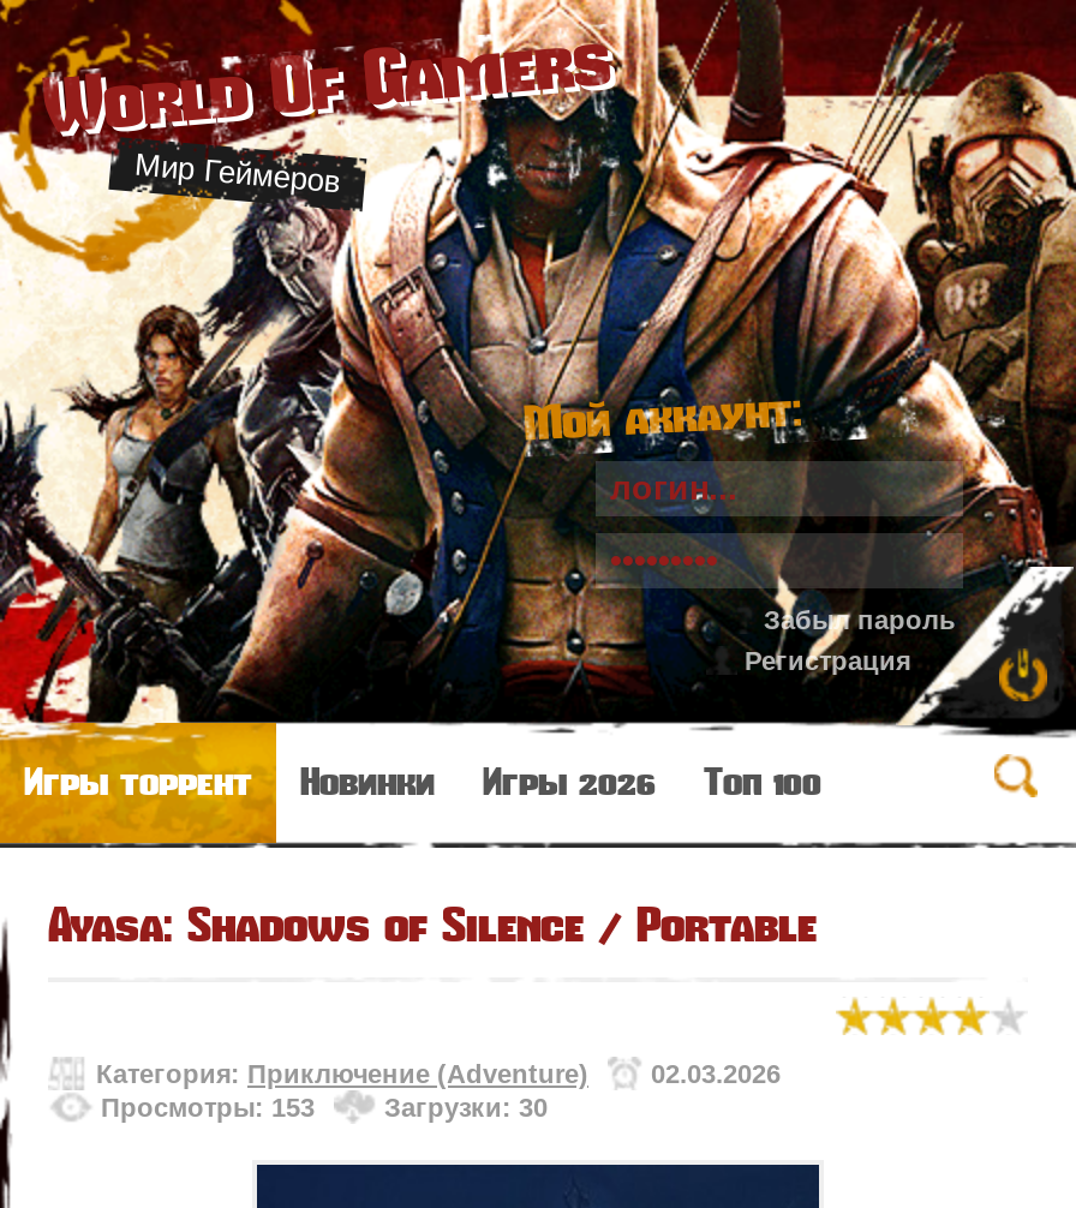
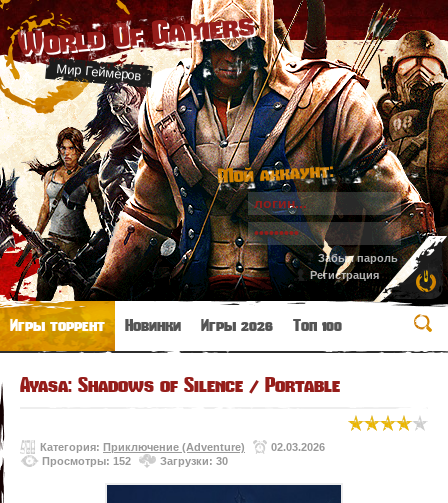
[101,1093,315,1122] Просмотры: 153 -> [42,455,131,467] Просмотры: 152

